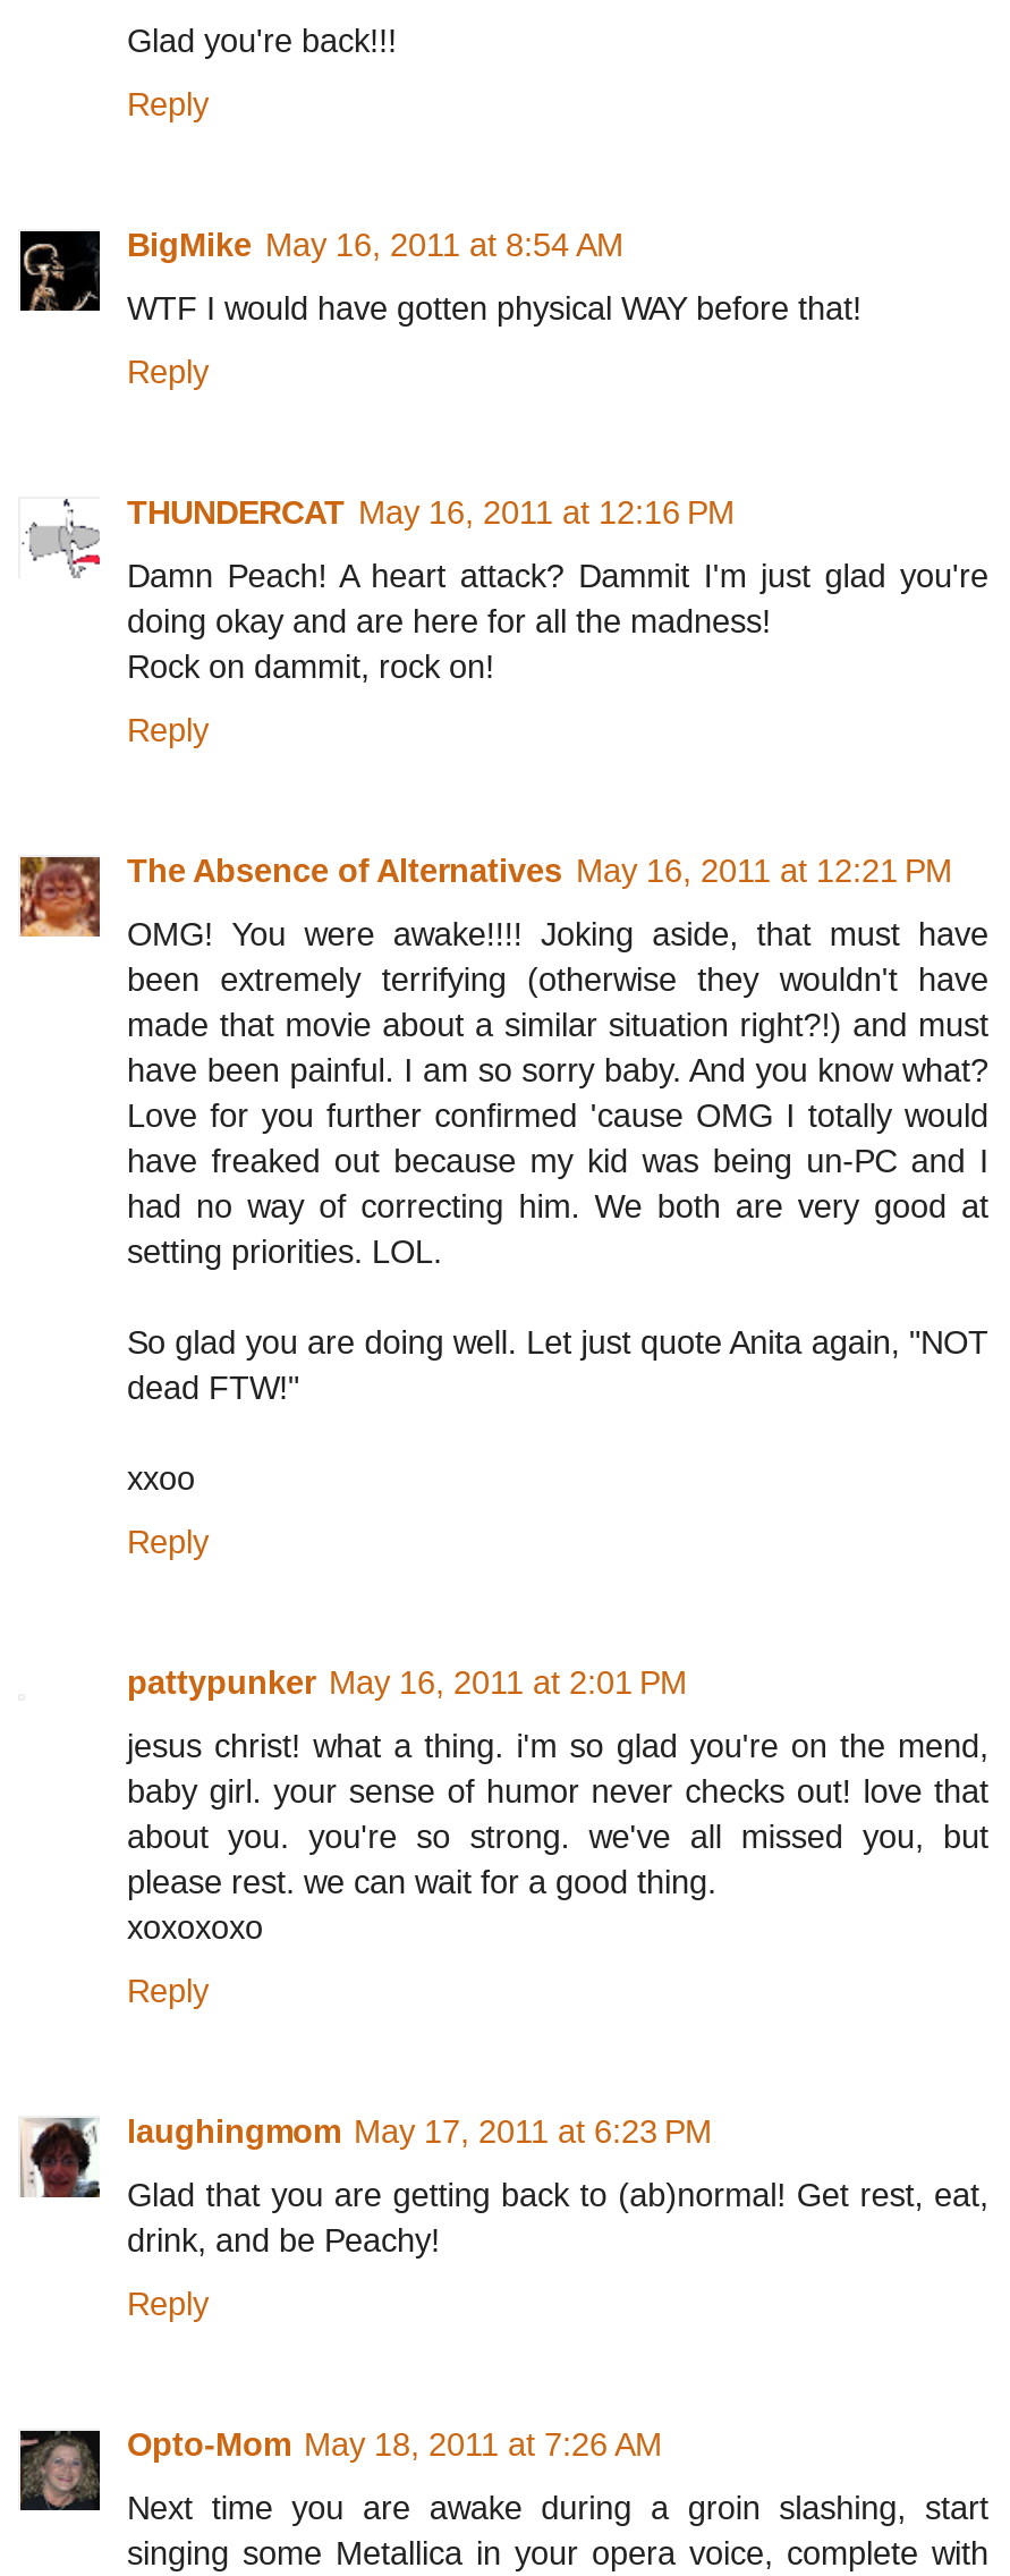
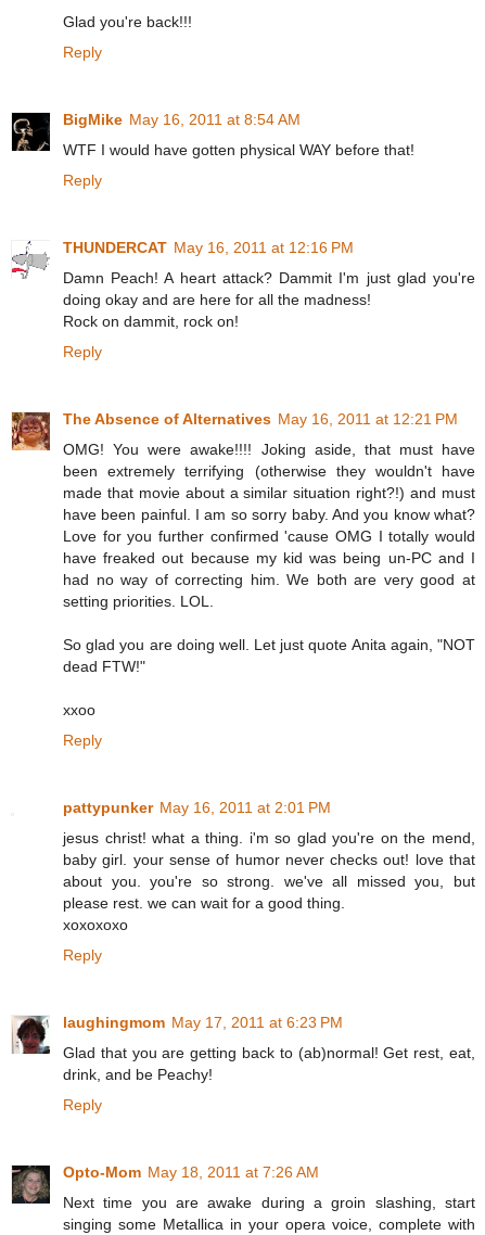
[20,497,102,581] [image] -> [11,240,50,280] [image]

